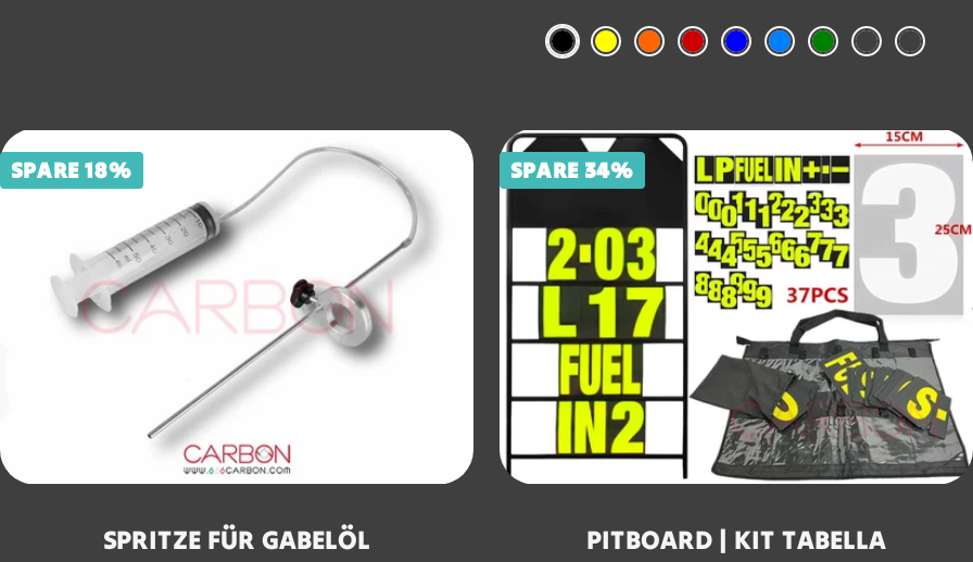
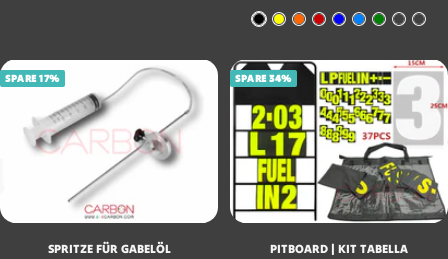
[11,156,131,184] SPARE 18% -> [5,72,59,85] SPARE 17%

